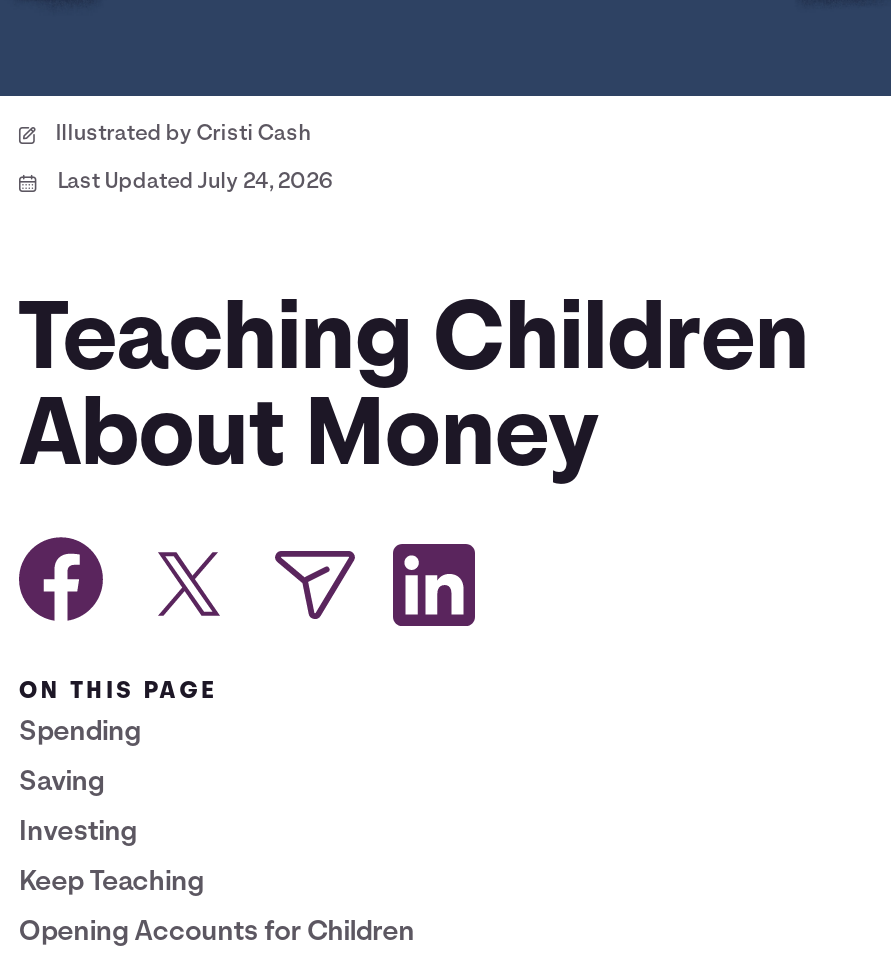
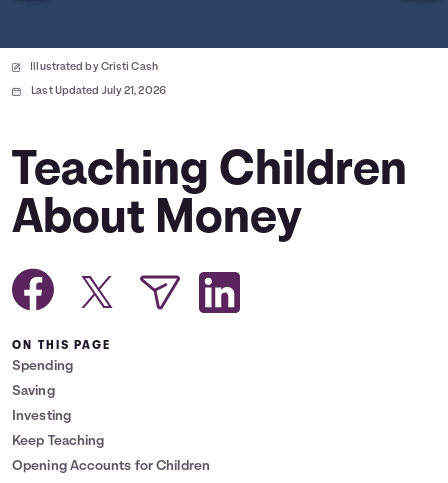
[53,172,333,194] Last Updated July 24, 2026 -> [29,86,166,97] Last Updated July 21, 2026

